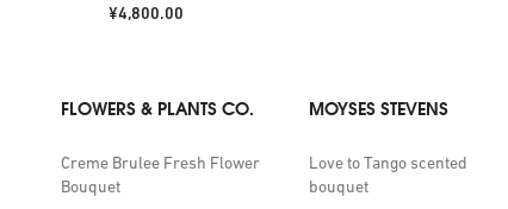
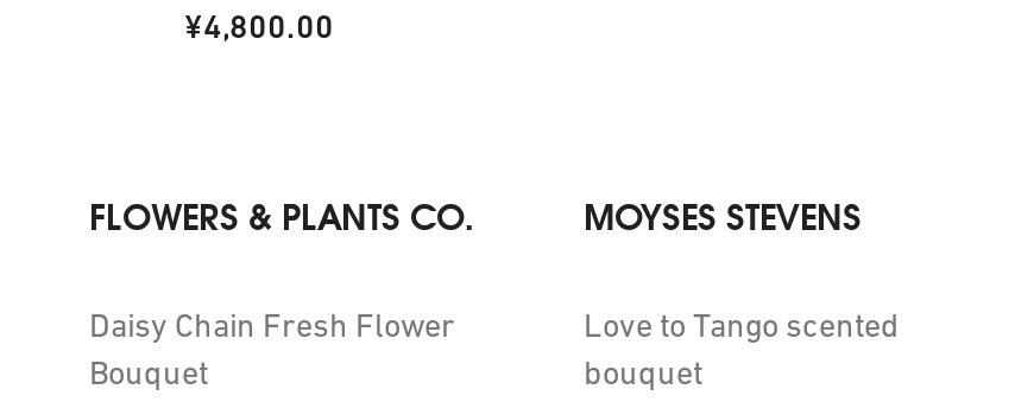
[61,153,260,172] Creme Brulee Fresh Flower -> [89,305,455,343] Daisy Chain Fresh Flower

